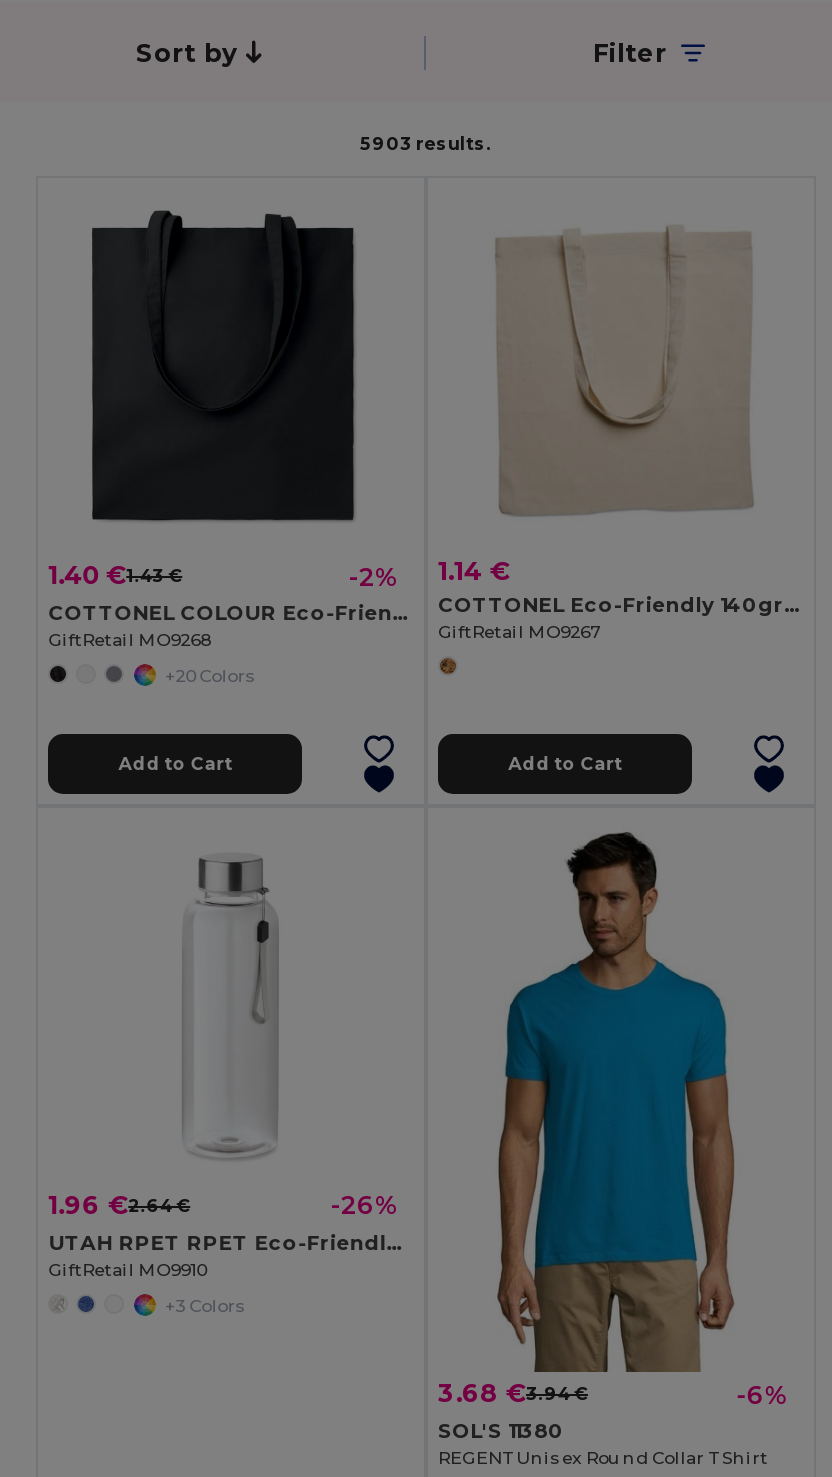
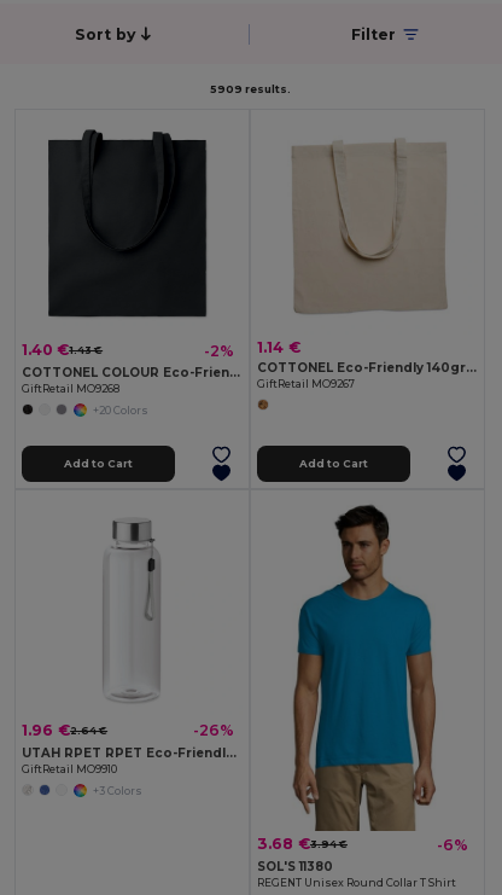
[360,134,492,154] 5903 results. -> [209,84,290,96] 5909 results.

